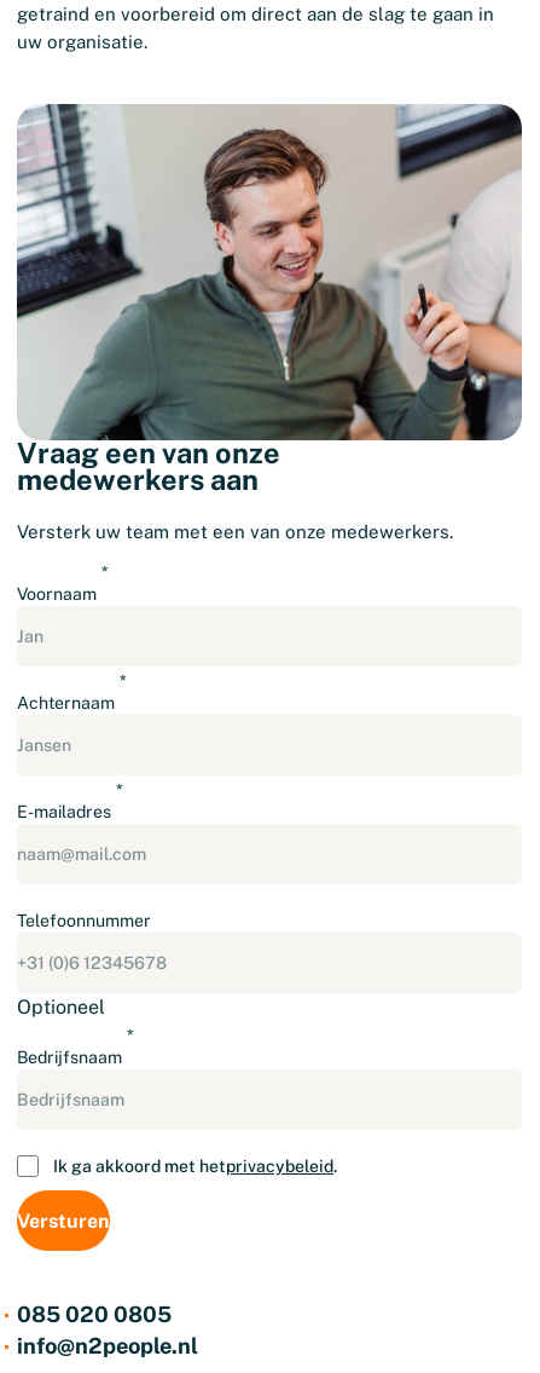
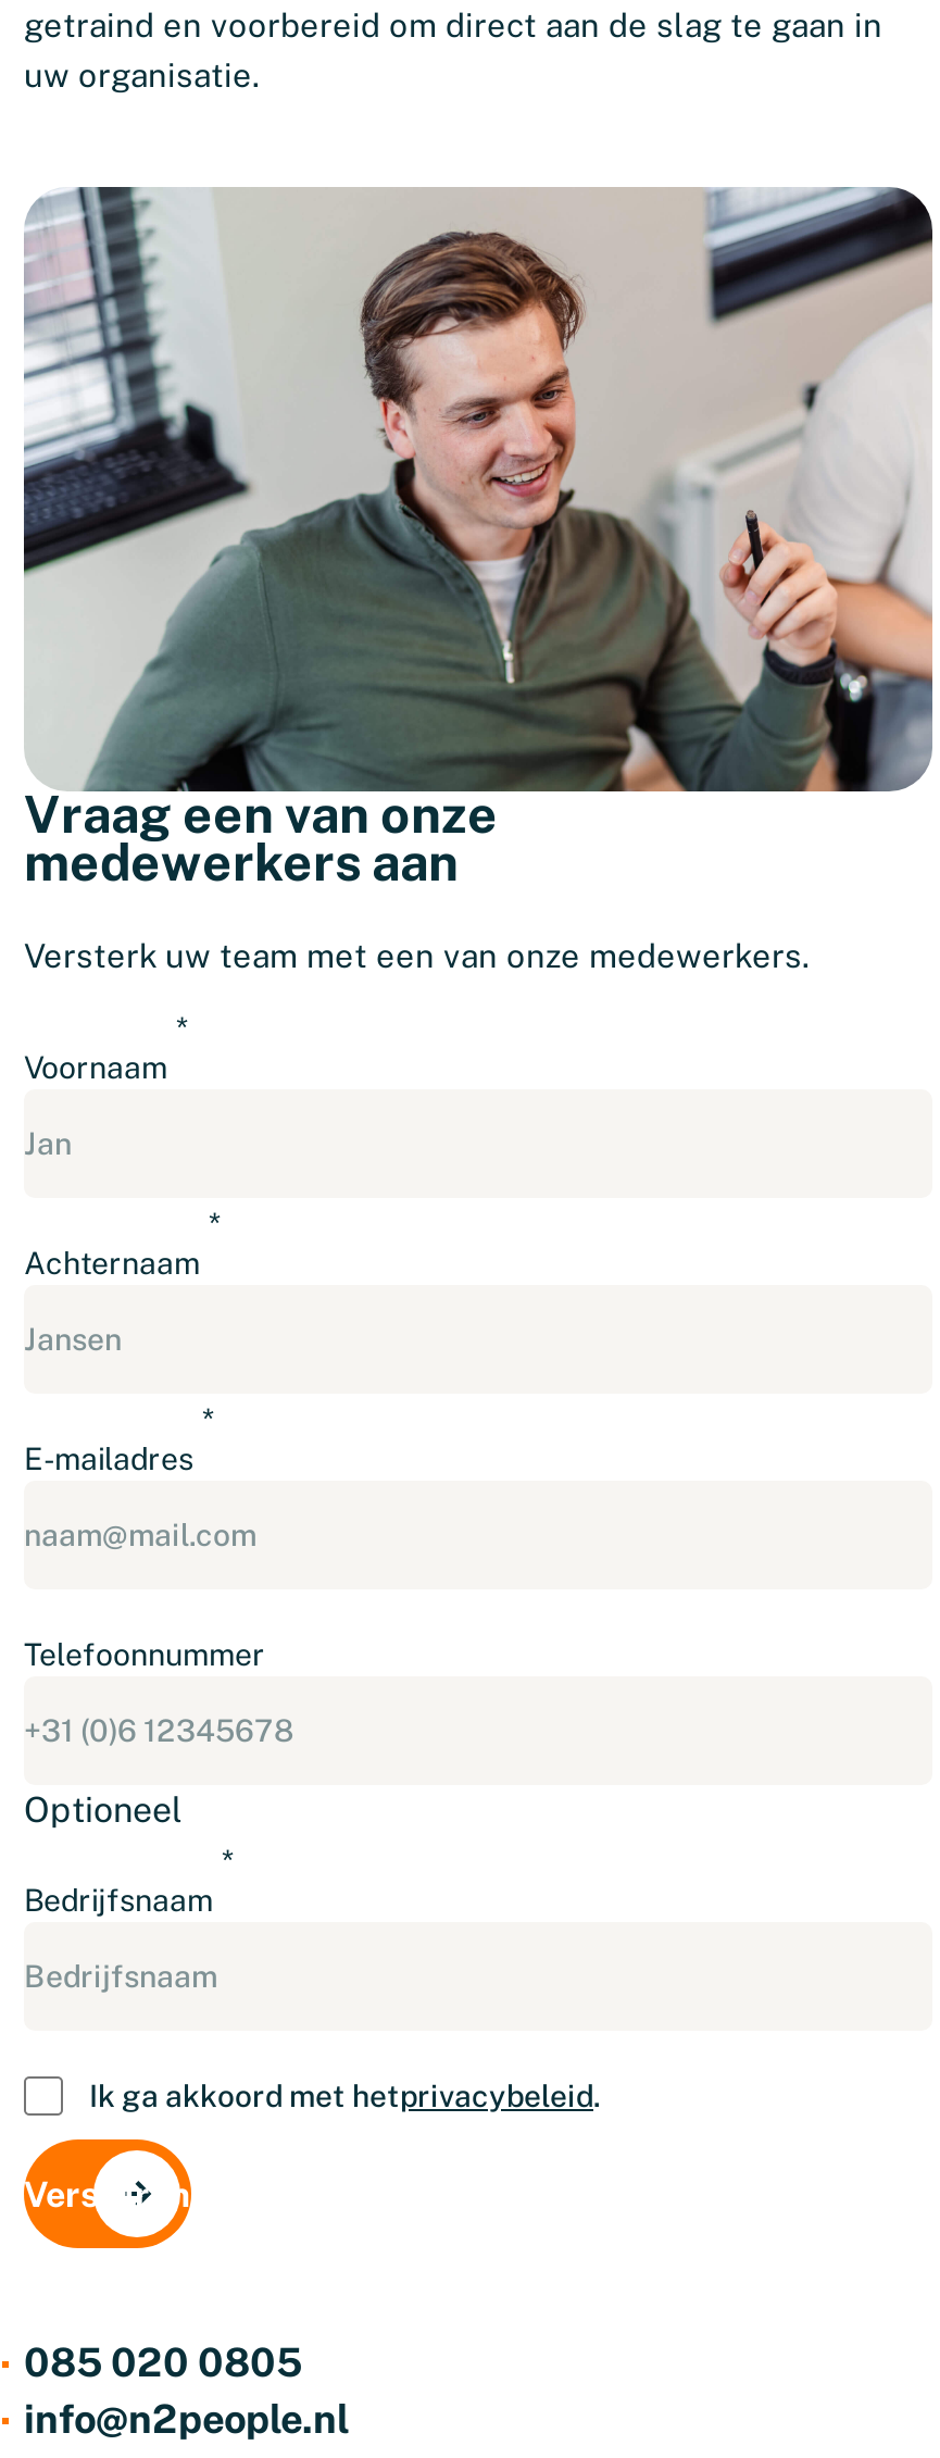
[56,1196,105,1245] [image] -> [93,2148,180,2239] [image]

